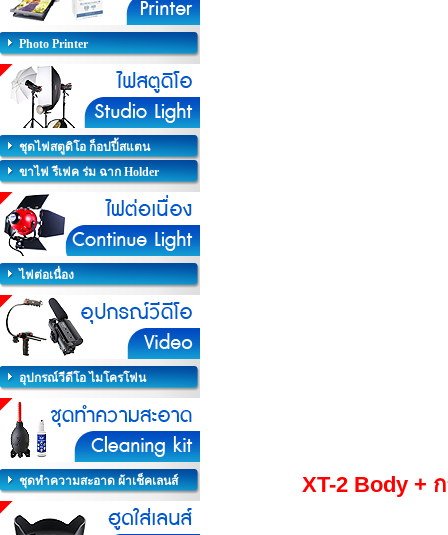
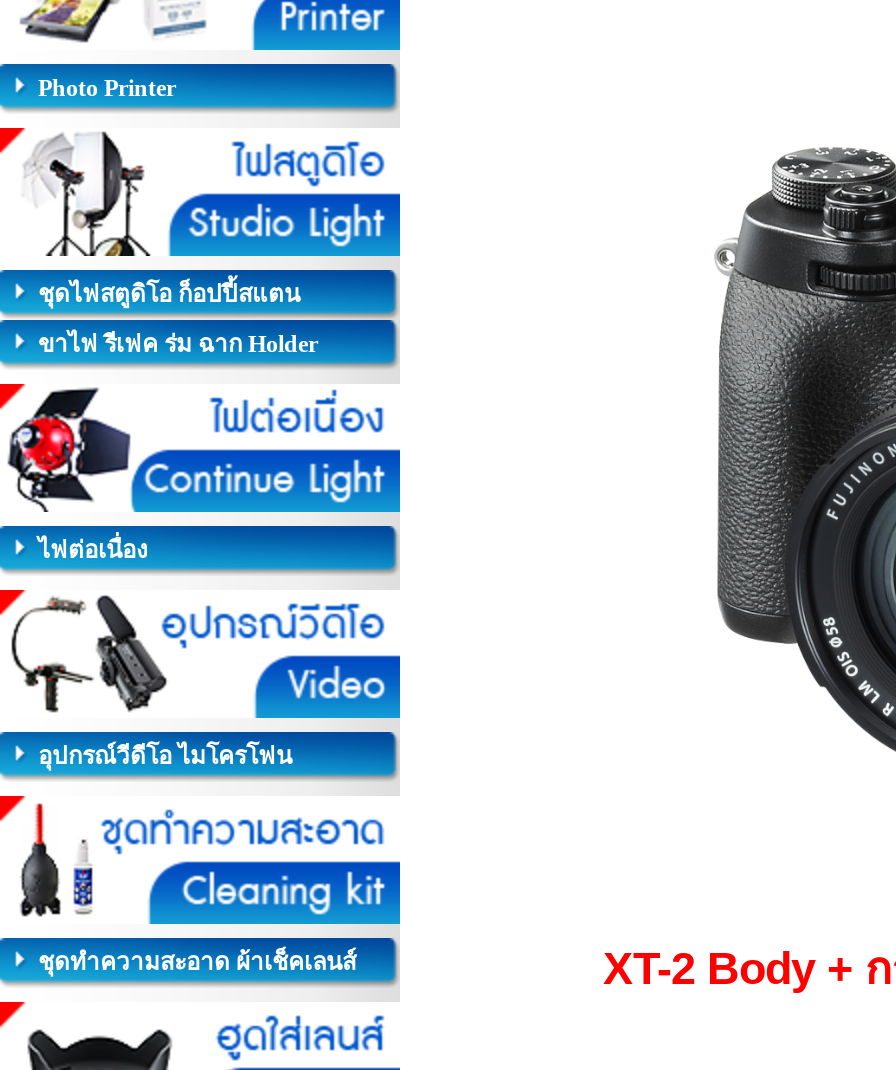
none -> [714,146,890,752] [image]

